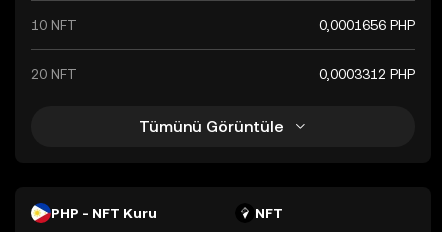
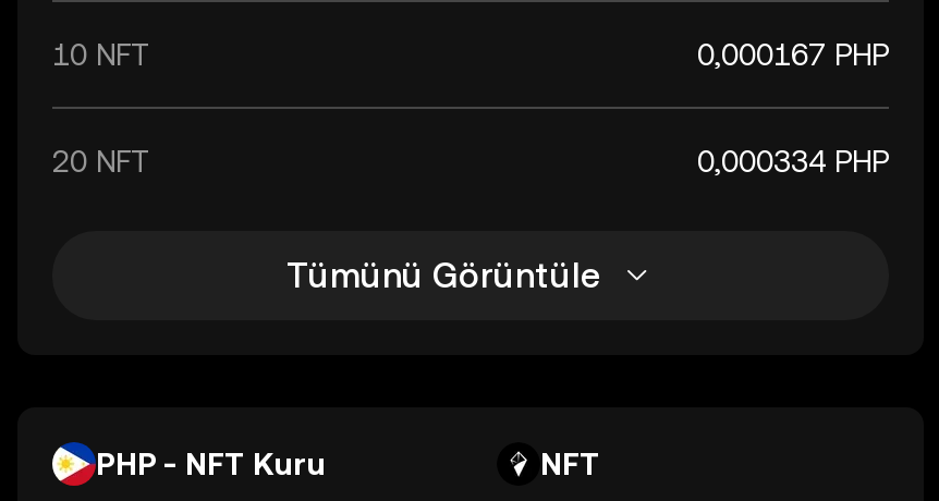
[319,17,415,33] 0,0001656 PHP -> [697,37,889,72] 0,000167 PHP
[319,66,415,82] 0,0003312 PHP -> [697,144,889,179] 0,000334 PHP

